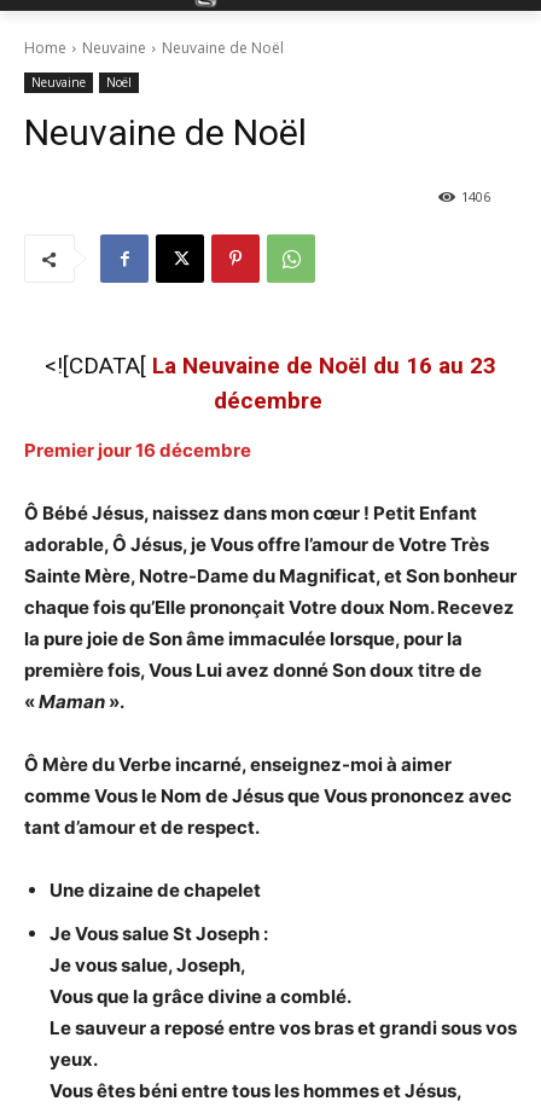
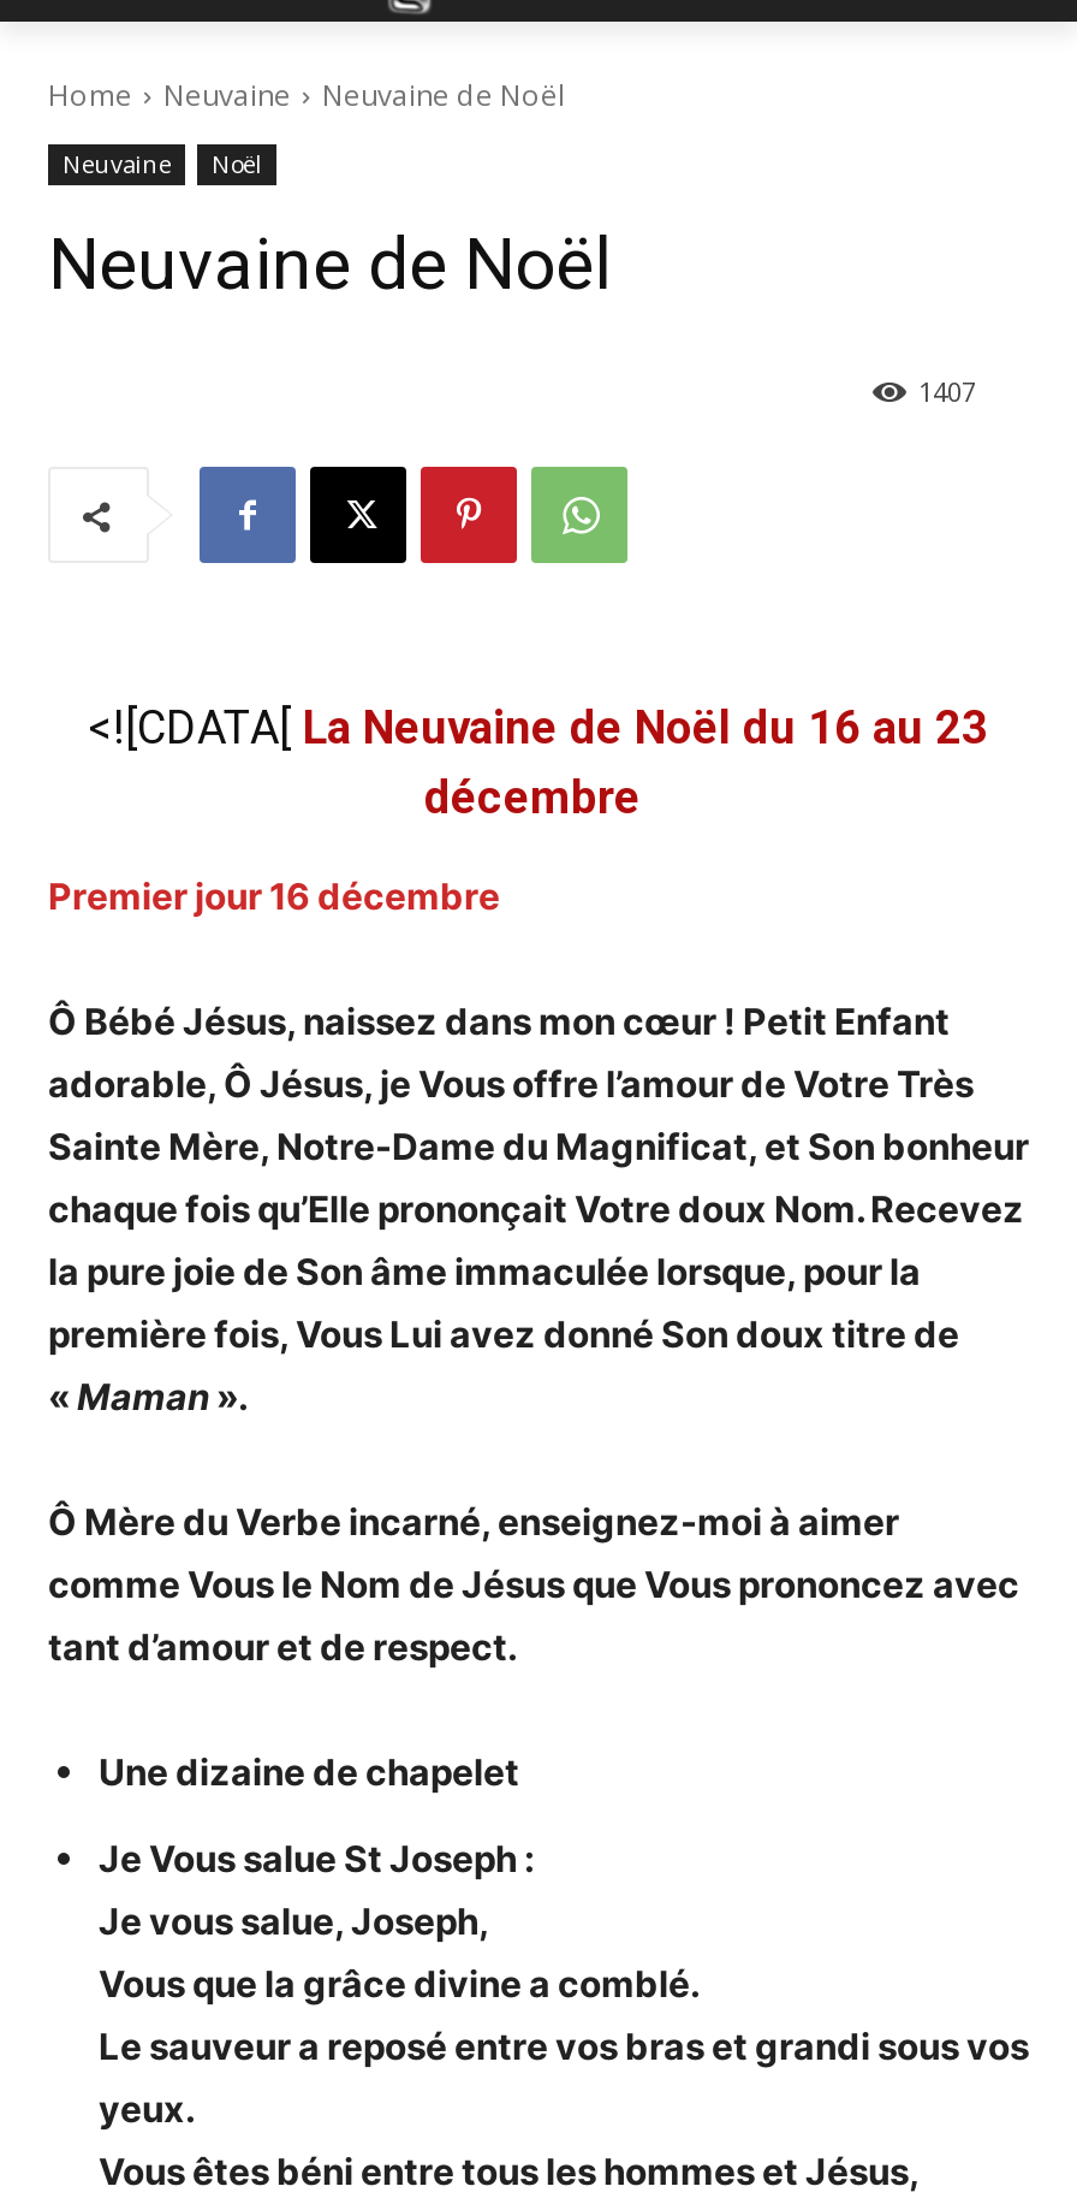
[461,187,490,206] 1406 -> [918,373,976,409] 1407

